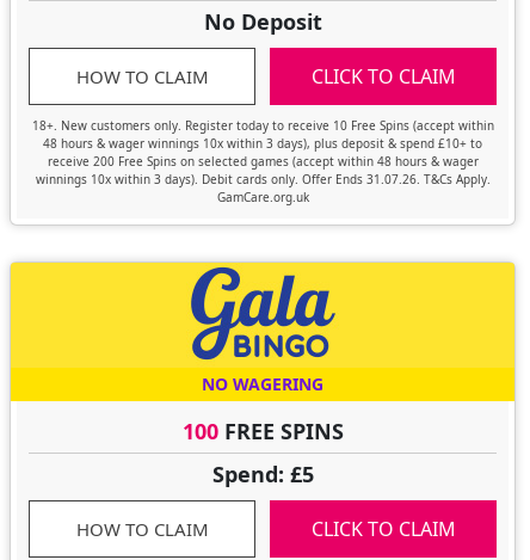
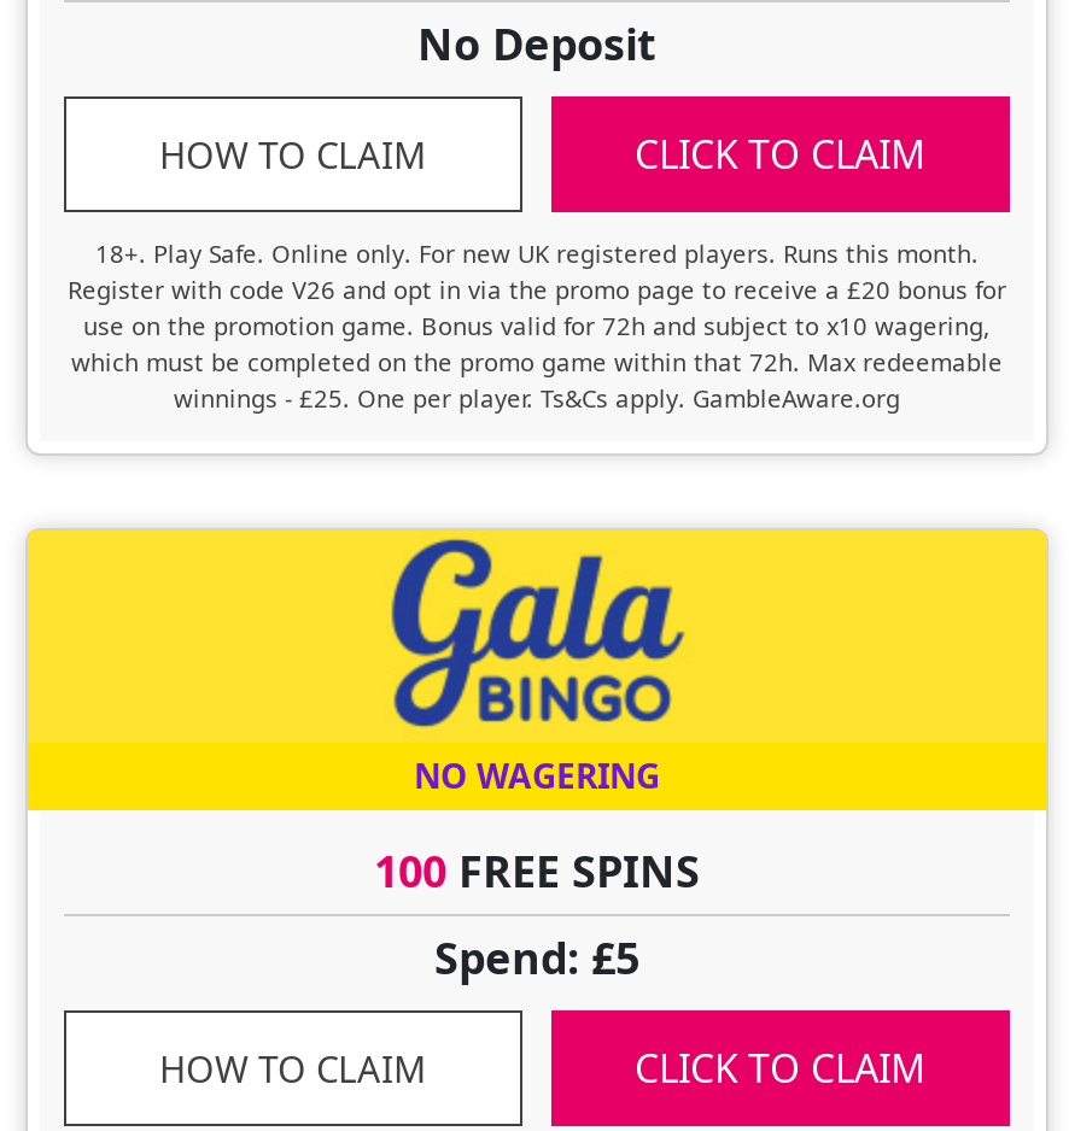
[32,117,494,206] 18+. New customers only. Register today to receive 10 Free Spins (accept within | 48 hours & wager winnings 10x within 3 days), plus deposit & spend £10+ to | receive 200 Free Spins on selected games (accept within 48 hours & wager | winnings 10x within 3 days). Debit cards only. Offer Ends 31.07.26. T&Cs Apply. | GamCare.org.uk -> [68,237,1006,416] 18+. Play Safe. Online only. For new UK registered players. Runs this month. | Register with code V26 and opt in via the promo page to receive a £20 bonus for | use on the promotion game. Bonus valid for 72h and subject to x10 wagering, | which must be completed on the promo game within that 72h. Max redeemable | winnings - £25. One per player. Ts&Cs apply. GambleAware.org

